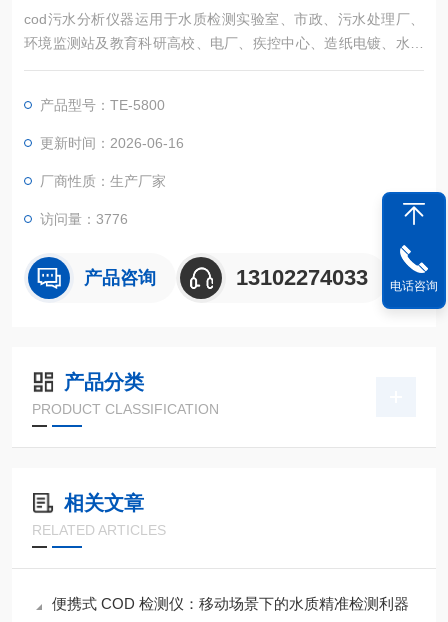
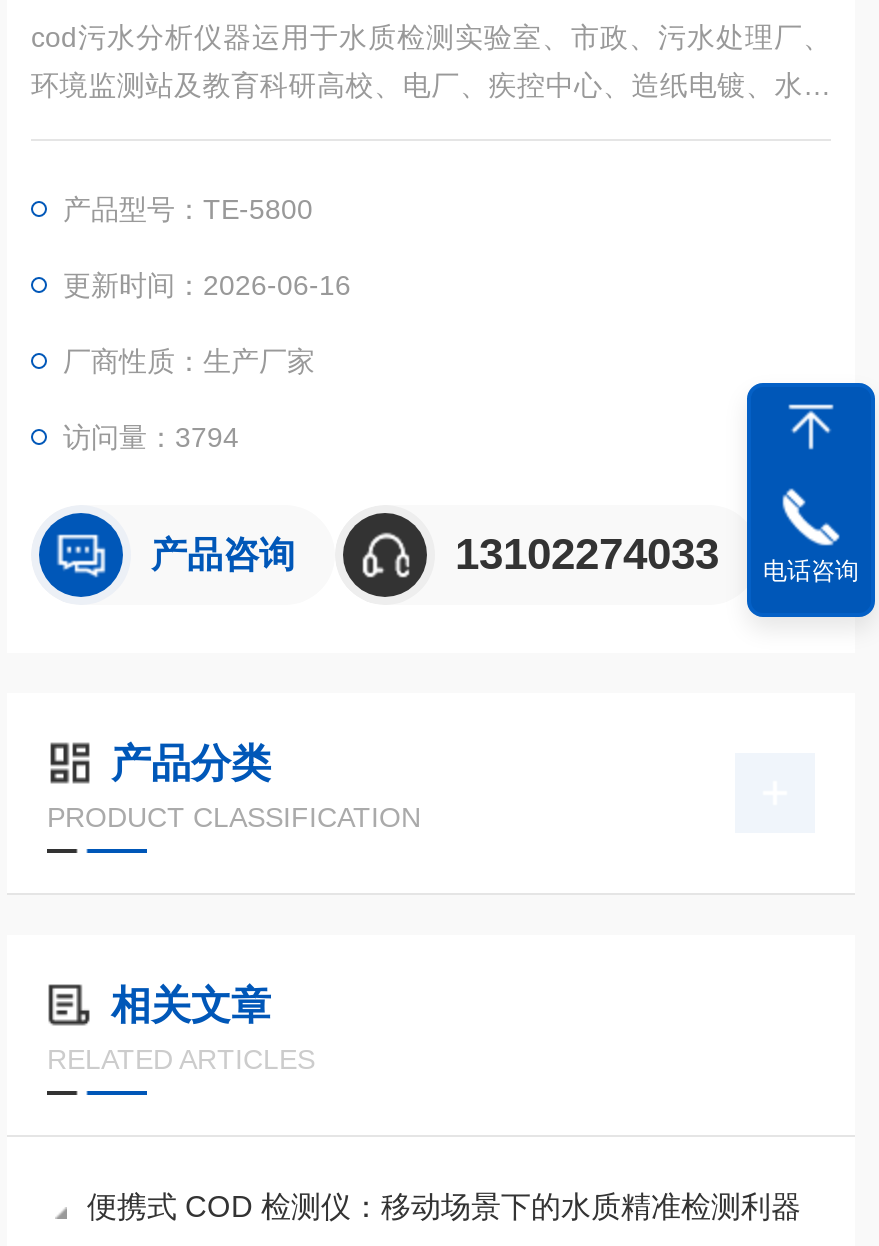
[40,211,128,227] 访问量：3776 -> [63,421,239,453] 访问量：3794

